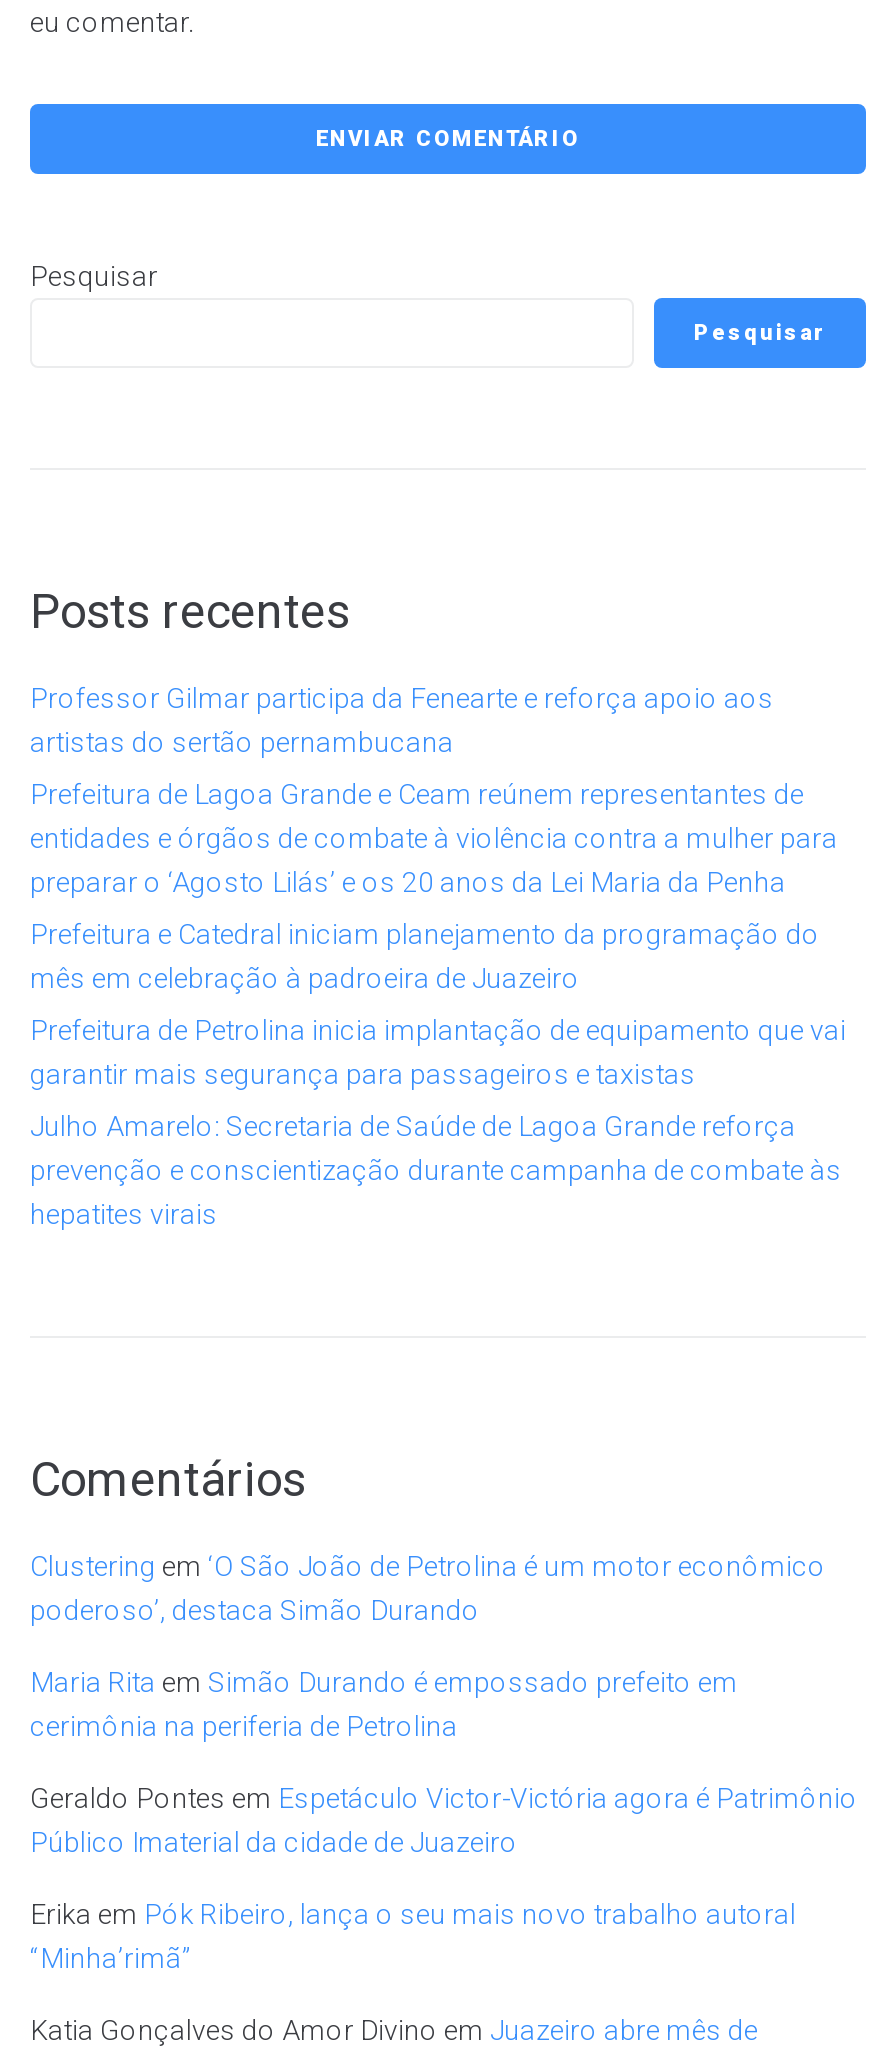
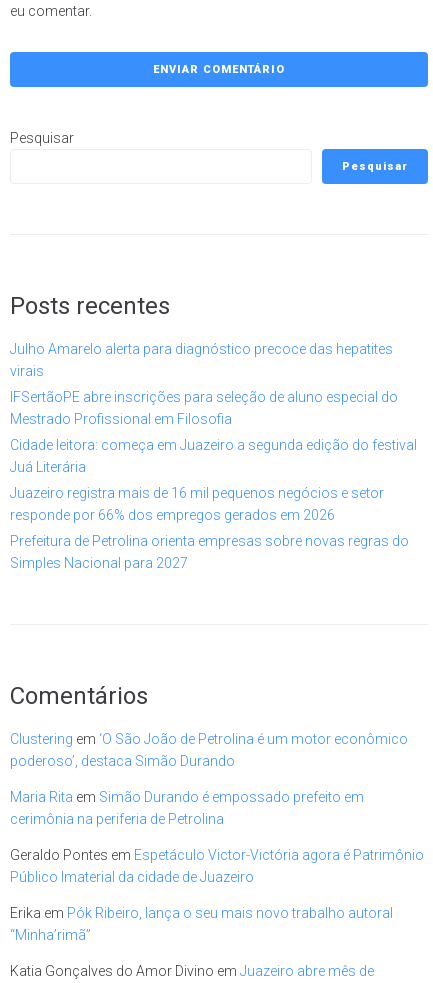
[30,682,774,758] Professor Gilmar participa da Fenearte e reforça apoio aos | artistas do sertão pernambucana -> [10,341,393,379] Julho Amarelo alerta para diagnóstico precoce das hepatites | virais
[30,778,838,898] Prefeitura de Lagoa Grande e Ceam reúnem representantes de | entidades e órgãos de combate à violência contra a mulher para | preparar o ‘Agosto Lilás’ e os 20 anos da Lei Maria da Penha -> [10,389,398,427] IFSertãoPE abre inscrições para seleção de aluno especial do | Mestrado Profissional em Filosofia
[30,918,820,994] Prefeitura e Catedral iniciam planejamento da programação do | mês em celebração à padroeira de Juazeiro -> [10,437,417,475] Cidade leitora: começa em Juazeiro a segunda edição do festival | Juá Literária
[30,1014,846,1090] Prefeitura de Petrolina inicia implantação de equipamento que vai | garantir mais segurança para passageiros e taxistas -> [10,485,384,523] Juazeiro registra mais de 16 mil pequenos negócios e setor | responde por 66% dos empregos gerados em 2026
[30,1110,842,1230] Julho Amarelo: Secretaria de Saúde de Lagoa Grande reforça | prevenção e conscientização durante campanha de combate às | hepatites virais -> [10,533,409,571] Prefeitura de Petrolina orienta empresas sobre novas regras do | Simples Nacional para 2027

